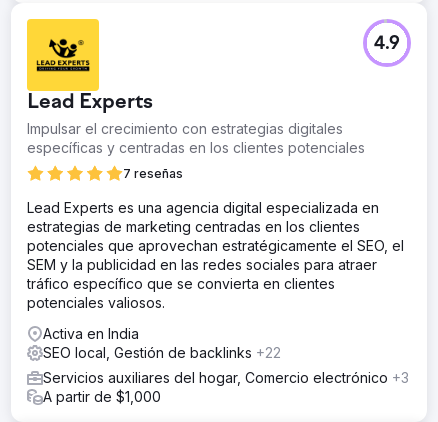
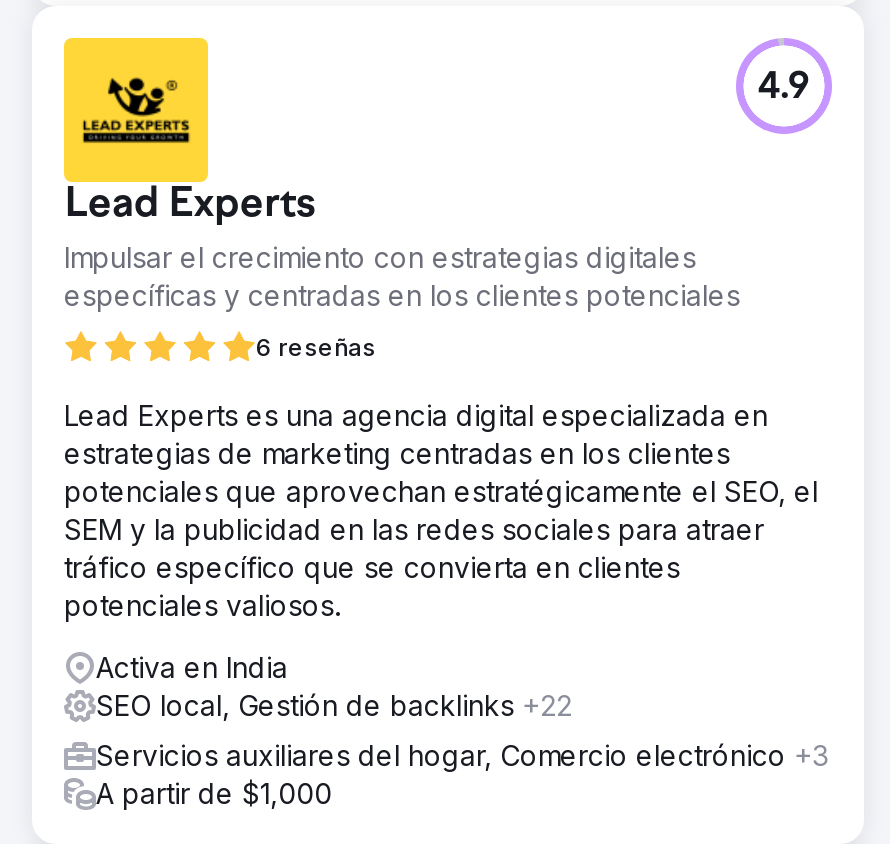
[123,166,183,181] 7 reseñas -> [256,331,376,361] 6 reseñas

